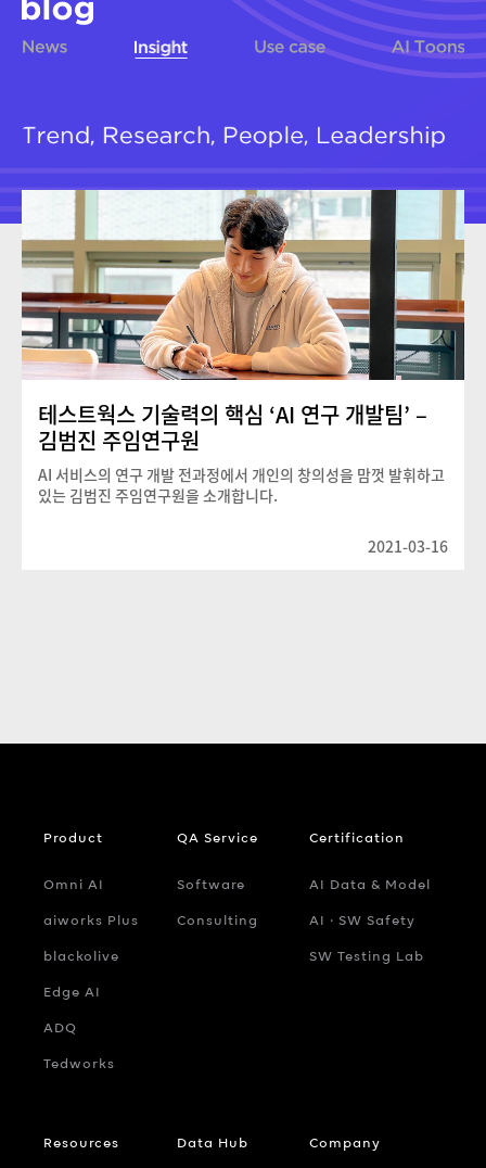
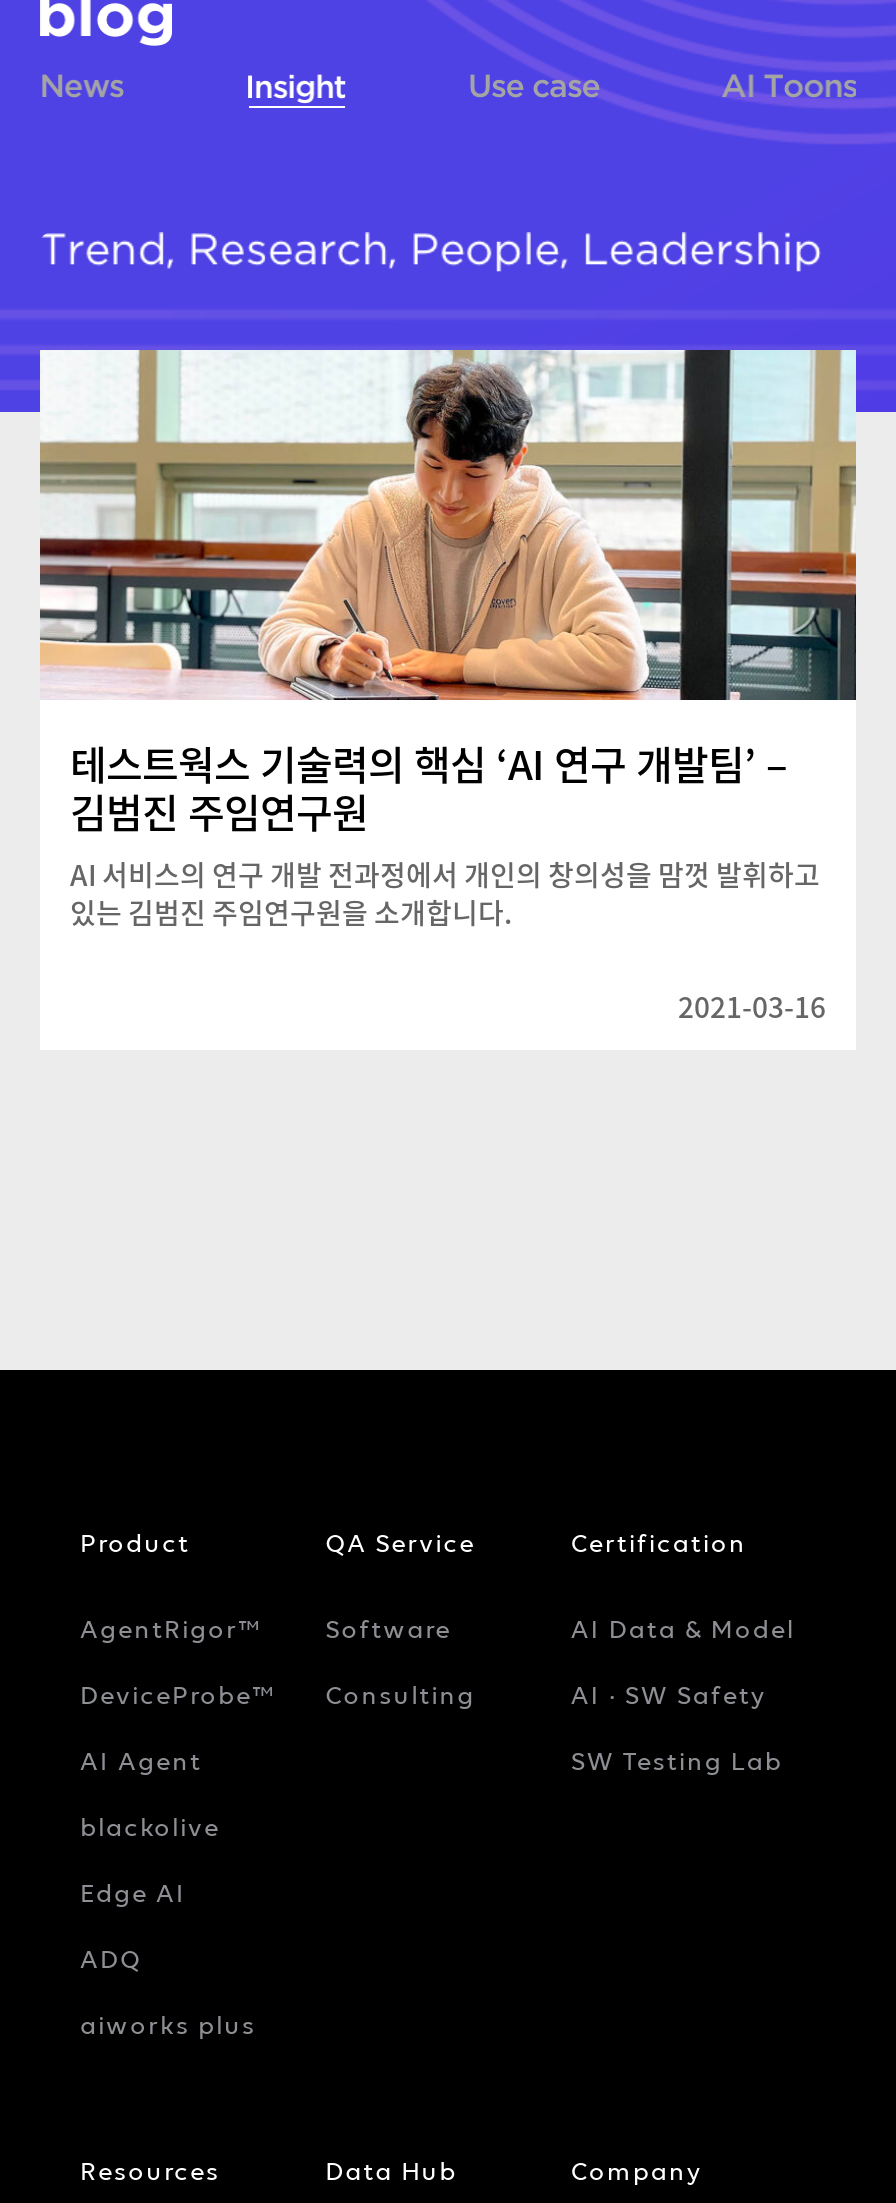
[43,877,139,929] Omni AI | aiworks Plus -> [80,1615,276,1777] AgentRigor™ | DeviceProbe™ | AI Agent
[43,1056,115,1072] Tedworks -> [80,2011,256,2041] aiworks plus

